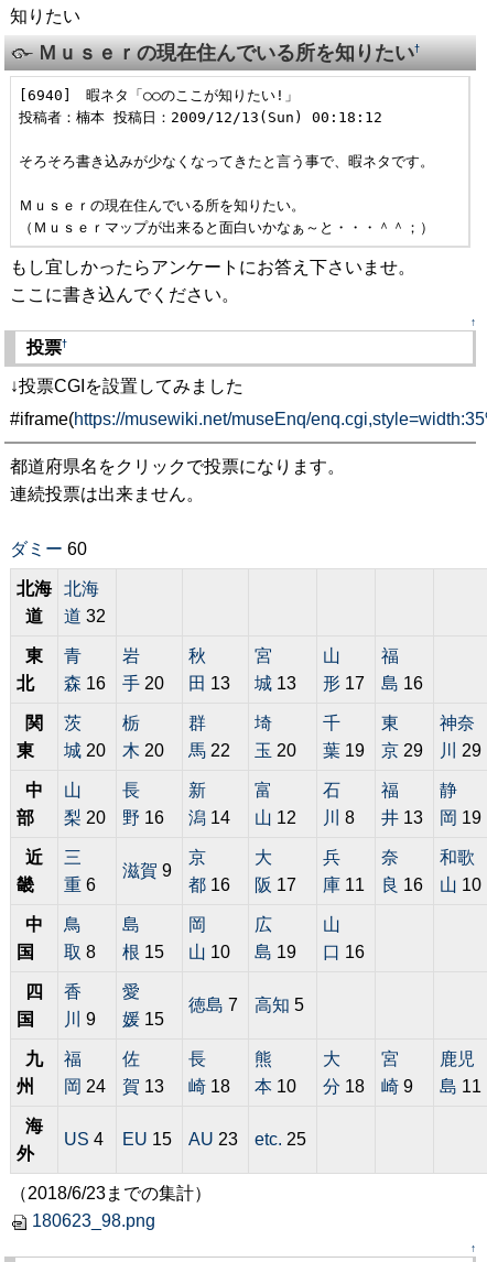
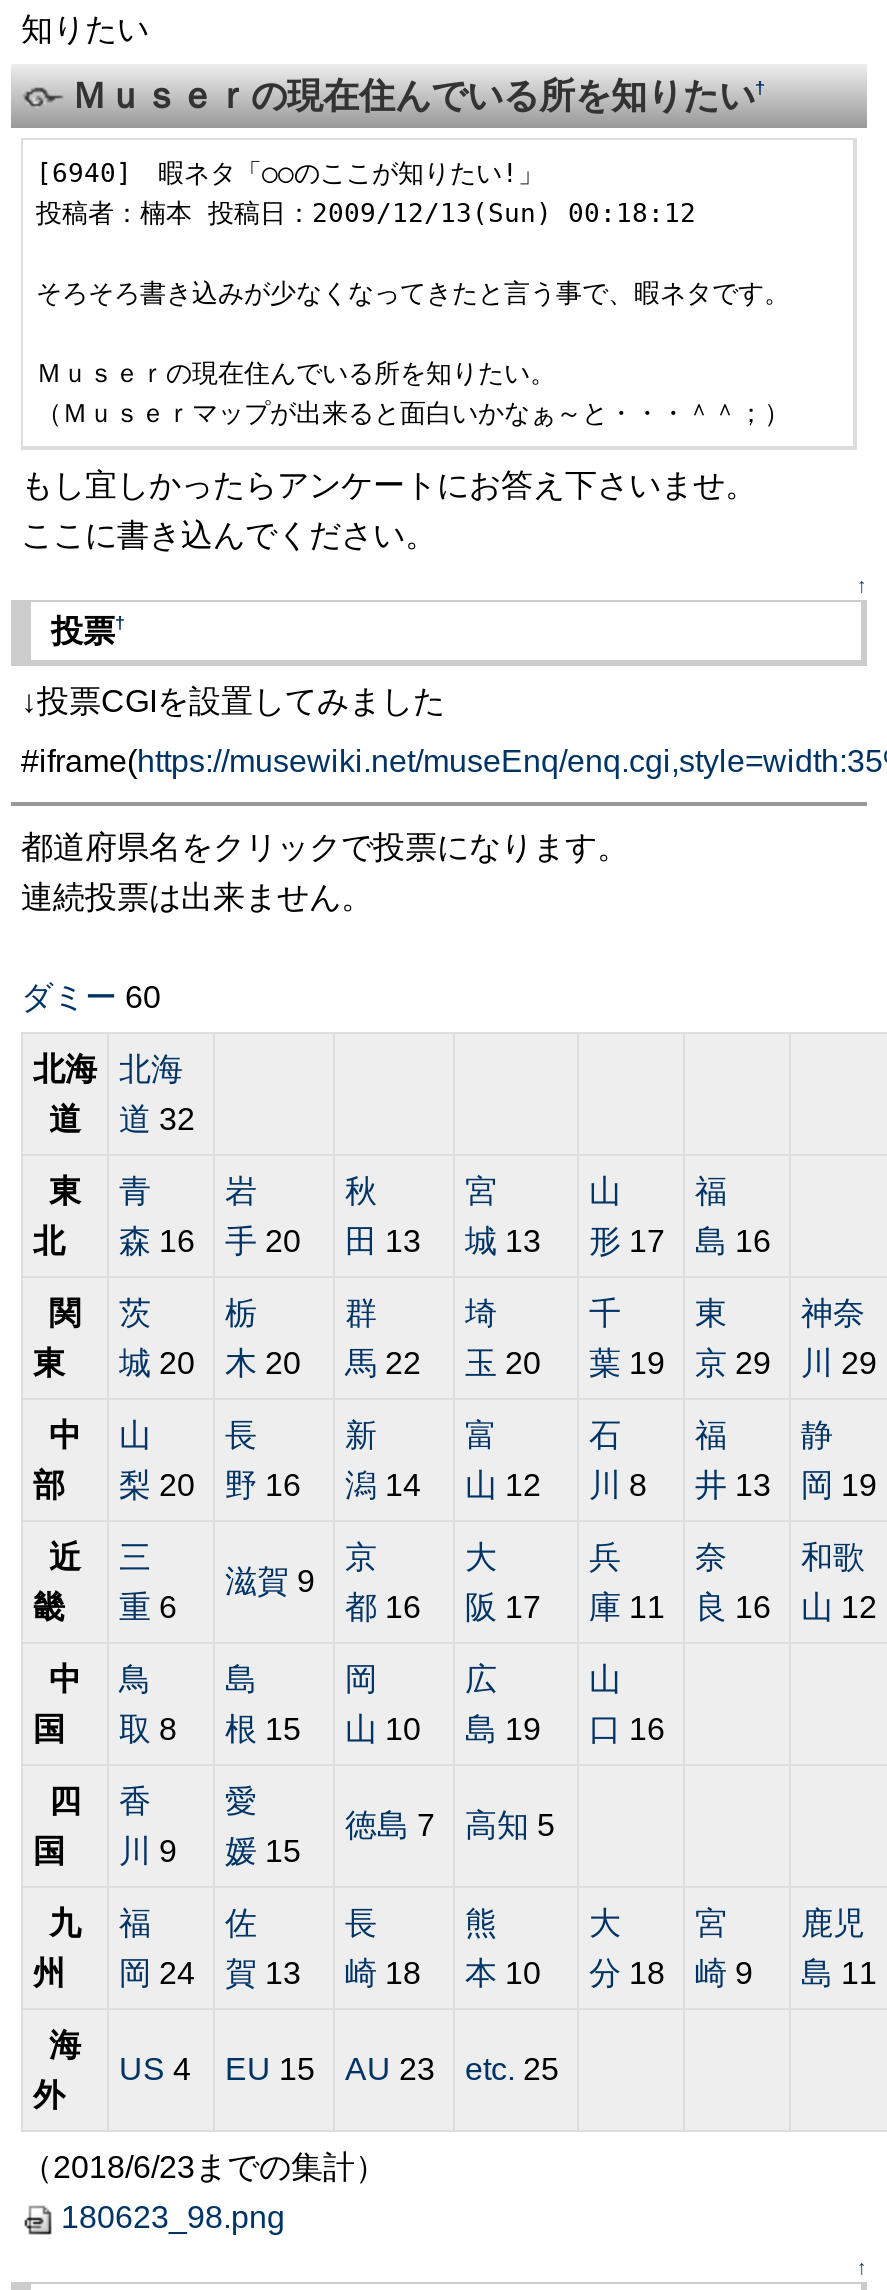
[188,875,486,894] 都16 阪17 庫11 良16 山10 -> [345,1590,885,1624] 都16 阪17 庫11 良16 山12

